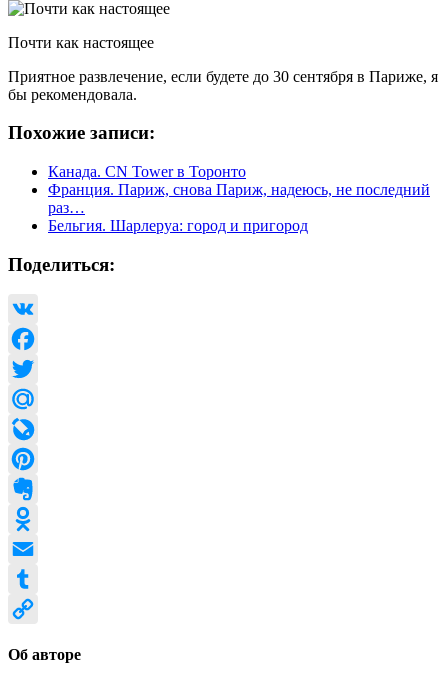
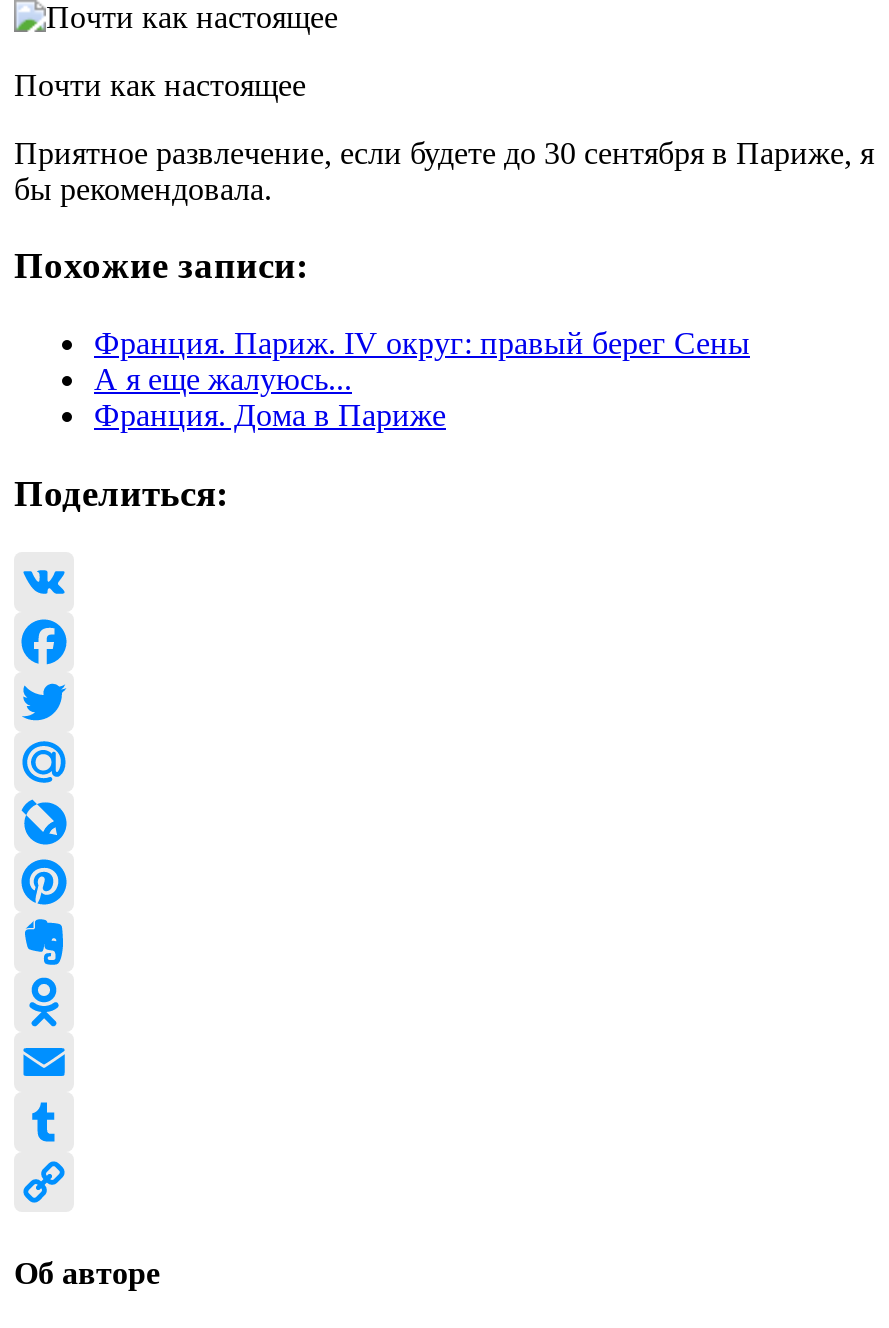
[48,163,430,234] Канада. CN Tower в Торонто | Франция. Париж, снова Париж, надеюсь, не последний | раз… | Бельгия. Шарлеруа: город и пригород -> [94,326,750,432] Франция. Париж. IV округ: правый берег Сены | А я еще жалуюсь... | Франция. Дома в Париже

